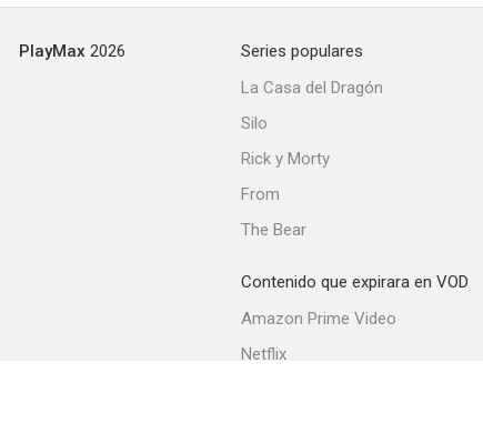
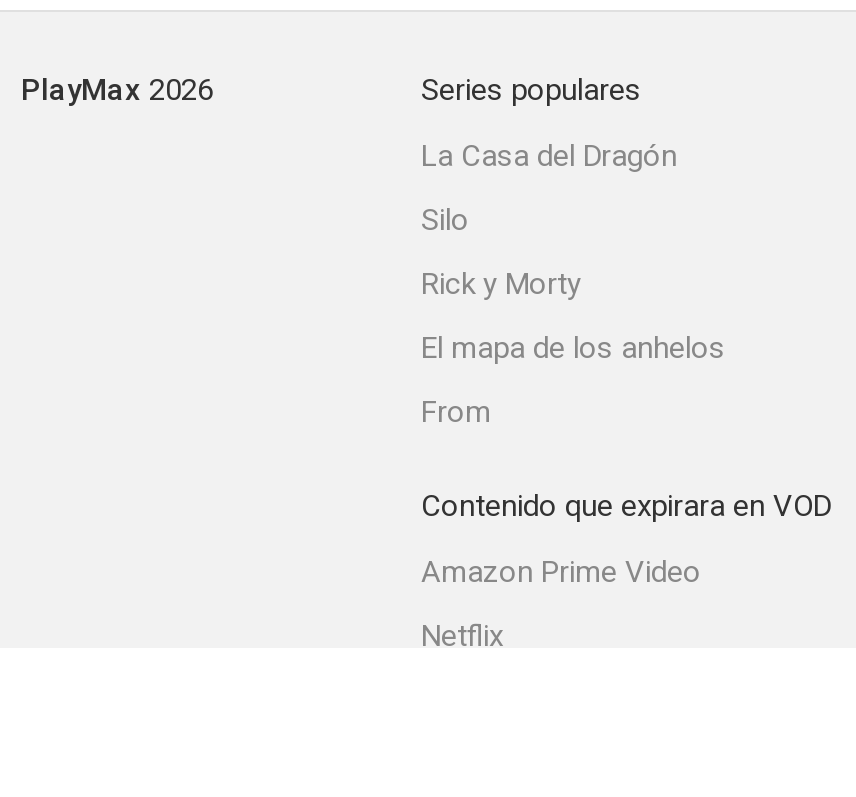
none -> [421,330,725,366] El mapa de los anhelos
moved [241,184,280,204] -> [421,394,491,430]: From
[241,220,306,240] The Bear -> none

